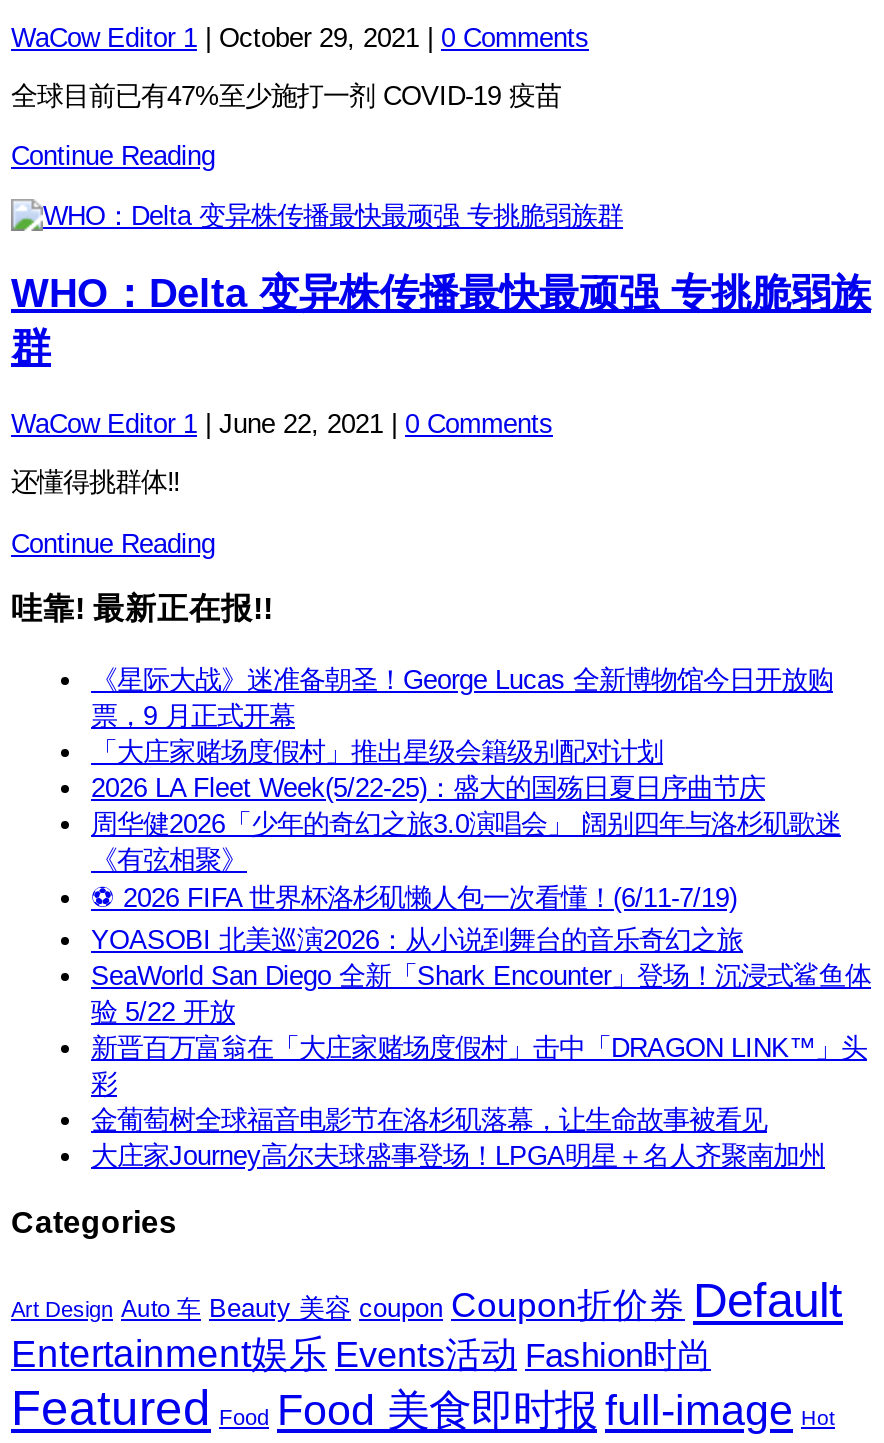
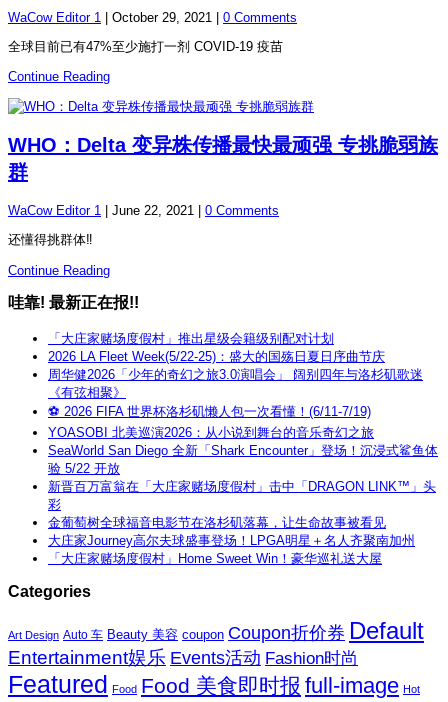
[91,665,833,731] 《星际大战》迷准备朝圣！George Lucas 全新博物馆今日开放购 | 票，9 月正式开幕 -> none
moved [91,737,871,1171] -> [48,331,438,548]: 「大庄家赌场度假村」推出星级会籍级别配对计划 | 2026 LA Fleet Week(5/22-25)：盛大的国殇日夏日序曲节庆 | 周华健2026「少年的奇幻之旅3.0演唱会」 阔别四年与洛杉矶歌迷 | ... | 金葡萄树全球福音电影节在洛杉矶落幕，让生命故事被看见 | 大庄家Journey高尔夫球盛事登场！LPGA明星＋名人齐聚南加州
none -> [48,551,382,566] 「大庄家赌场度假村」Home Sweet Win！豪华巡礼送大屋

